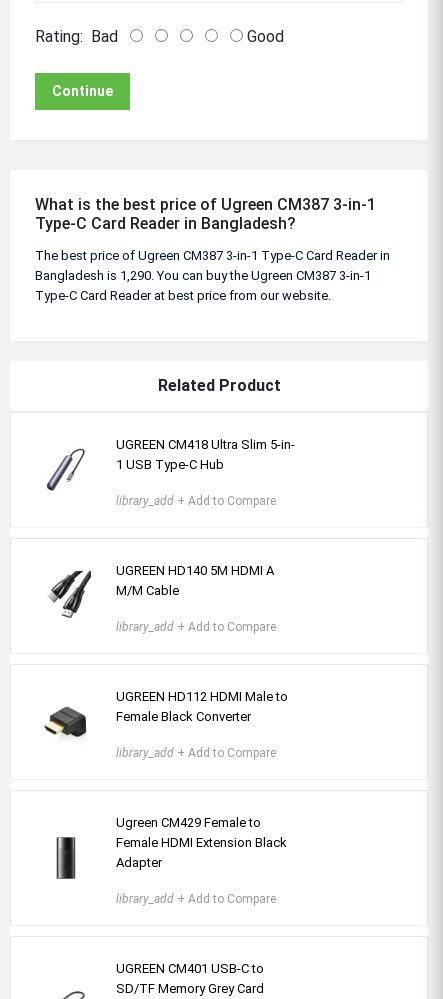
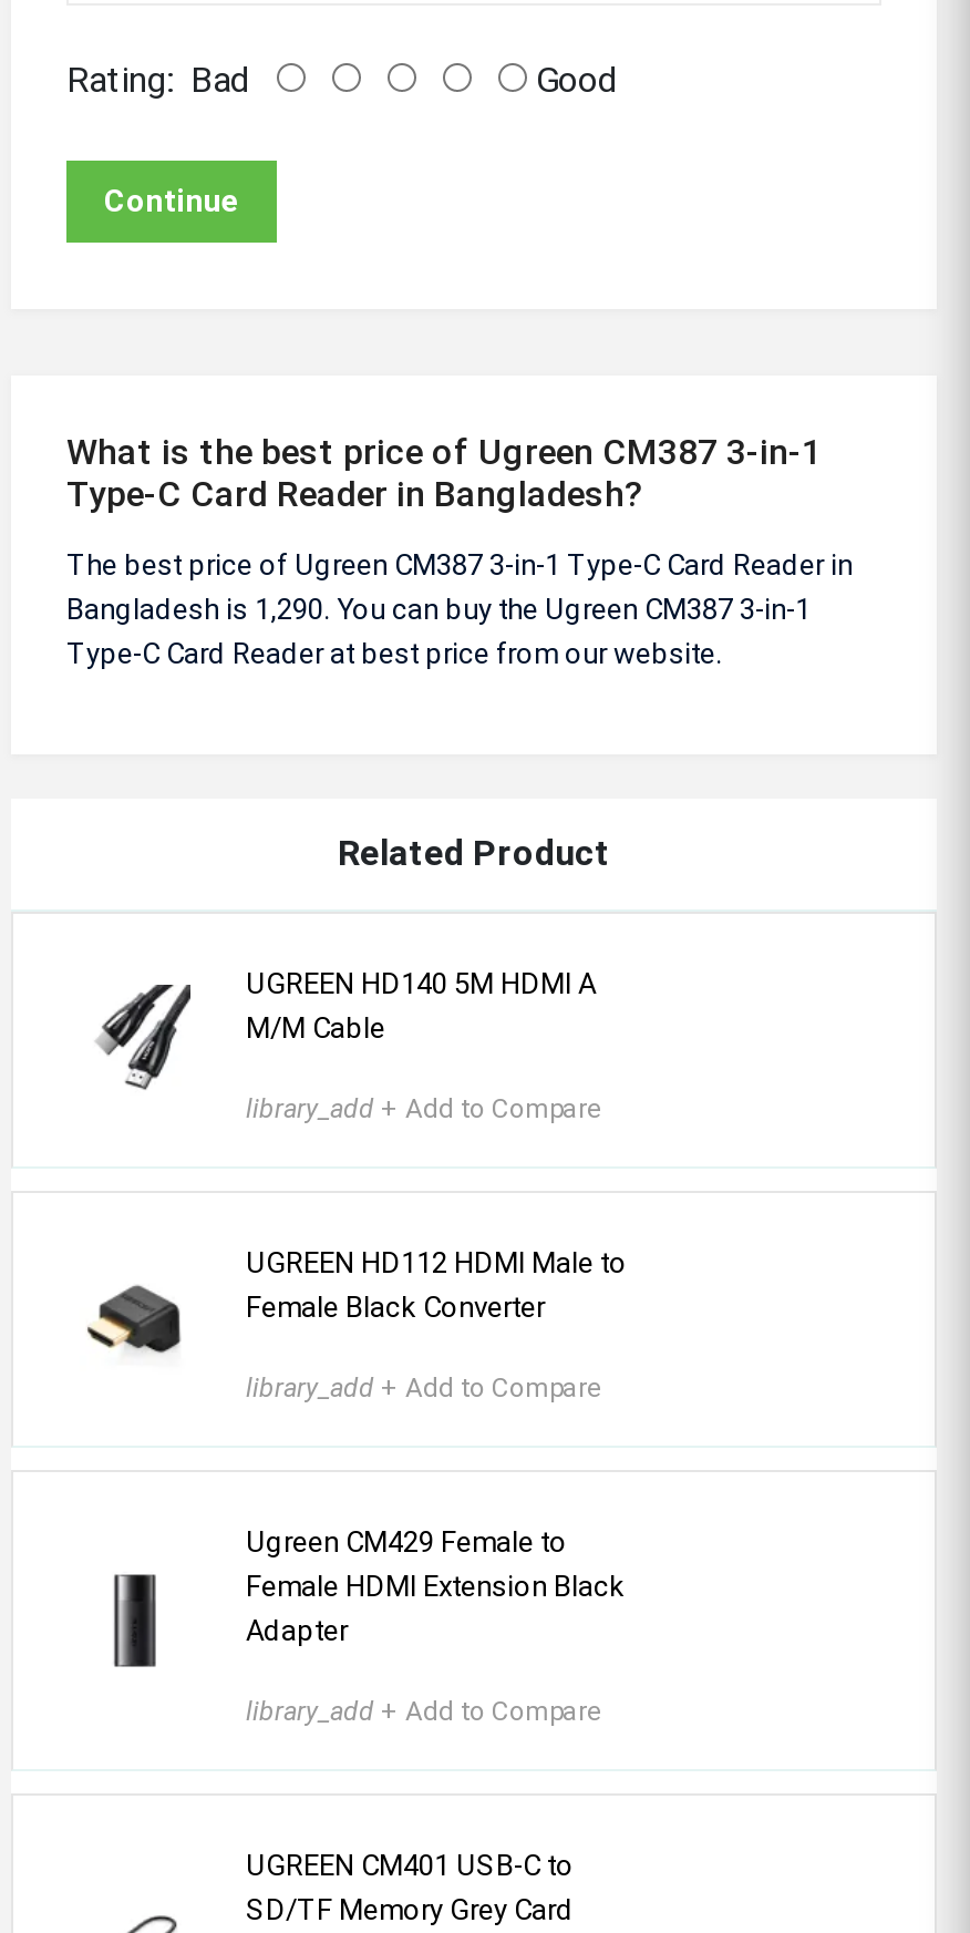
[46,437,295,508] [image] | UGREEN CM418 Ultra Slim 5-in- | 1 USB Type-C Hub | library_add + Add to Compare -> none

